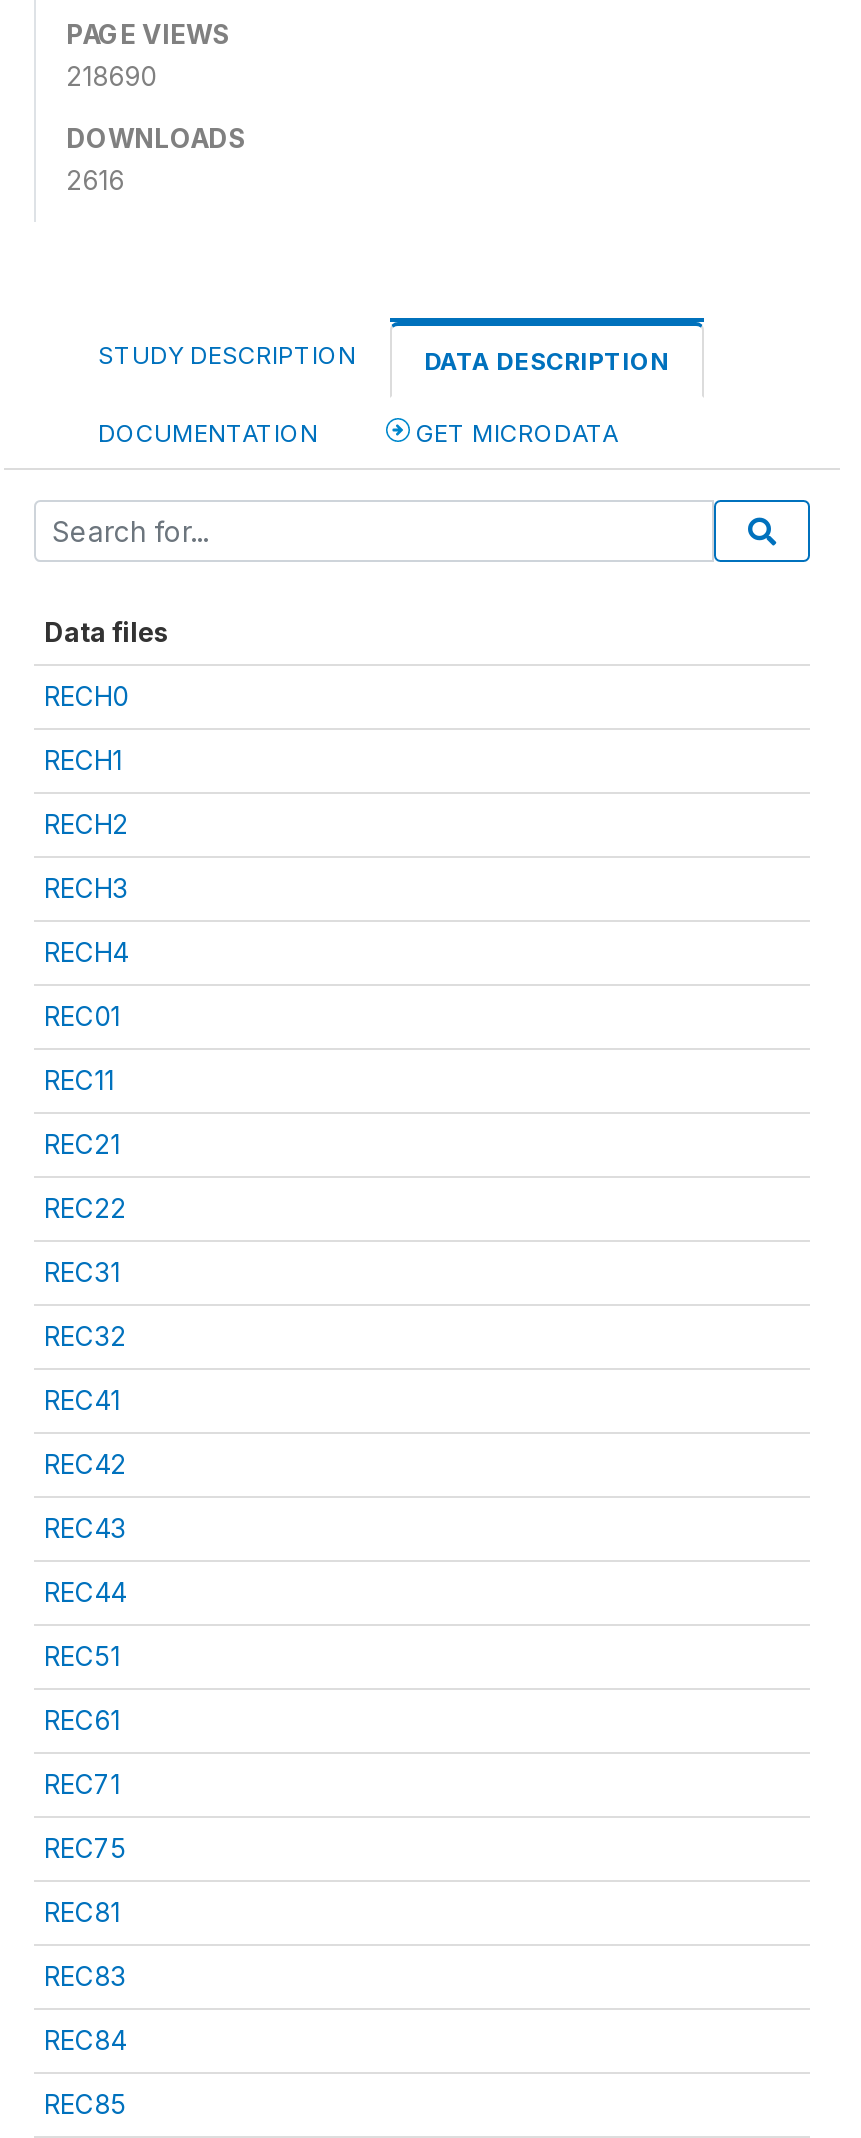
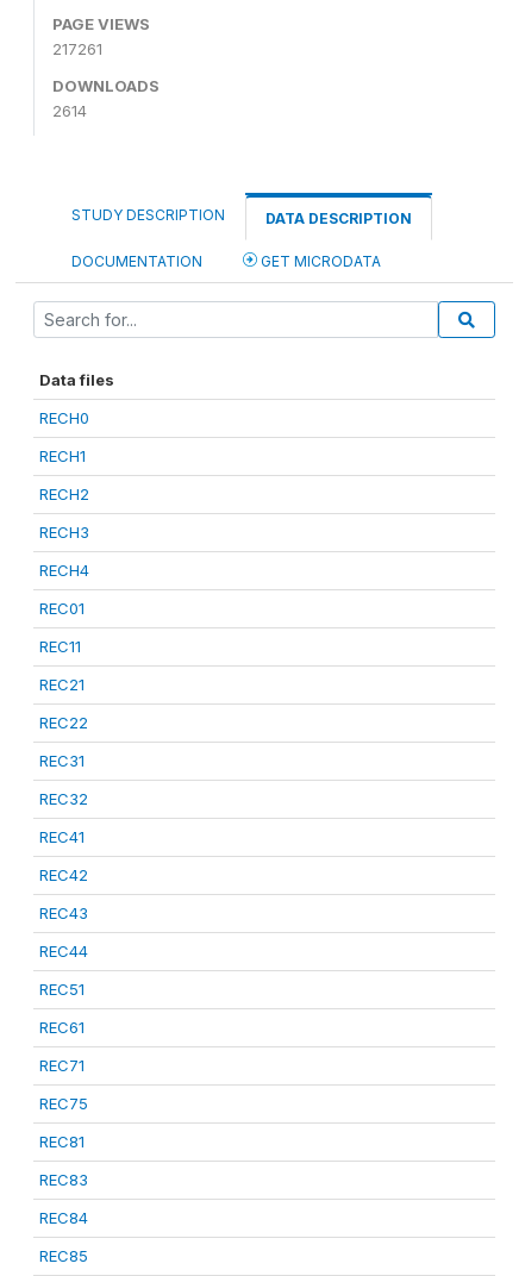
[66,59,156,91] 218690 -> [52,39,102,58] 217261
[66,163,124,195] 2616 -> [52,101,87,120] 2614

